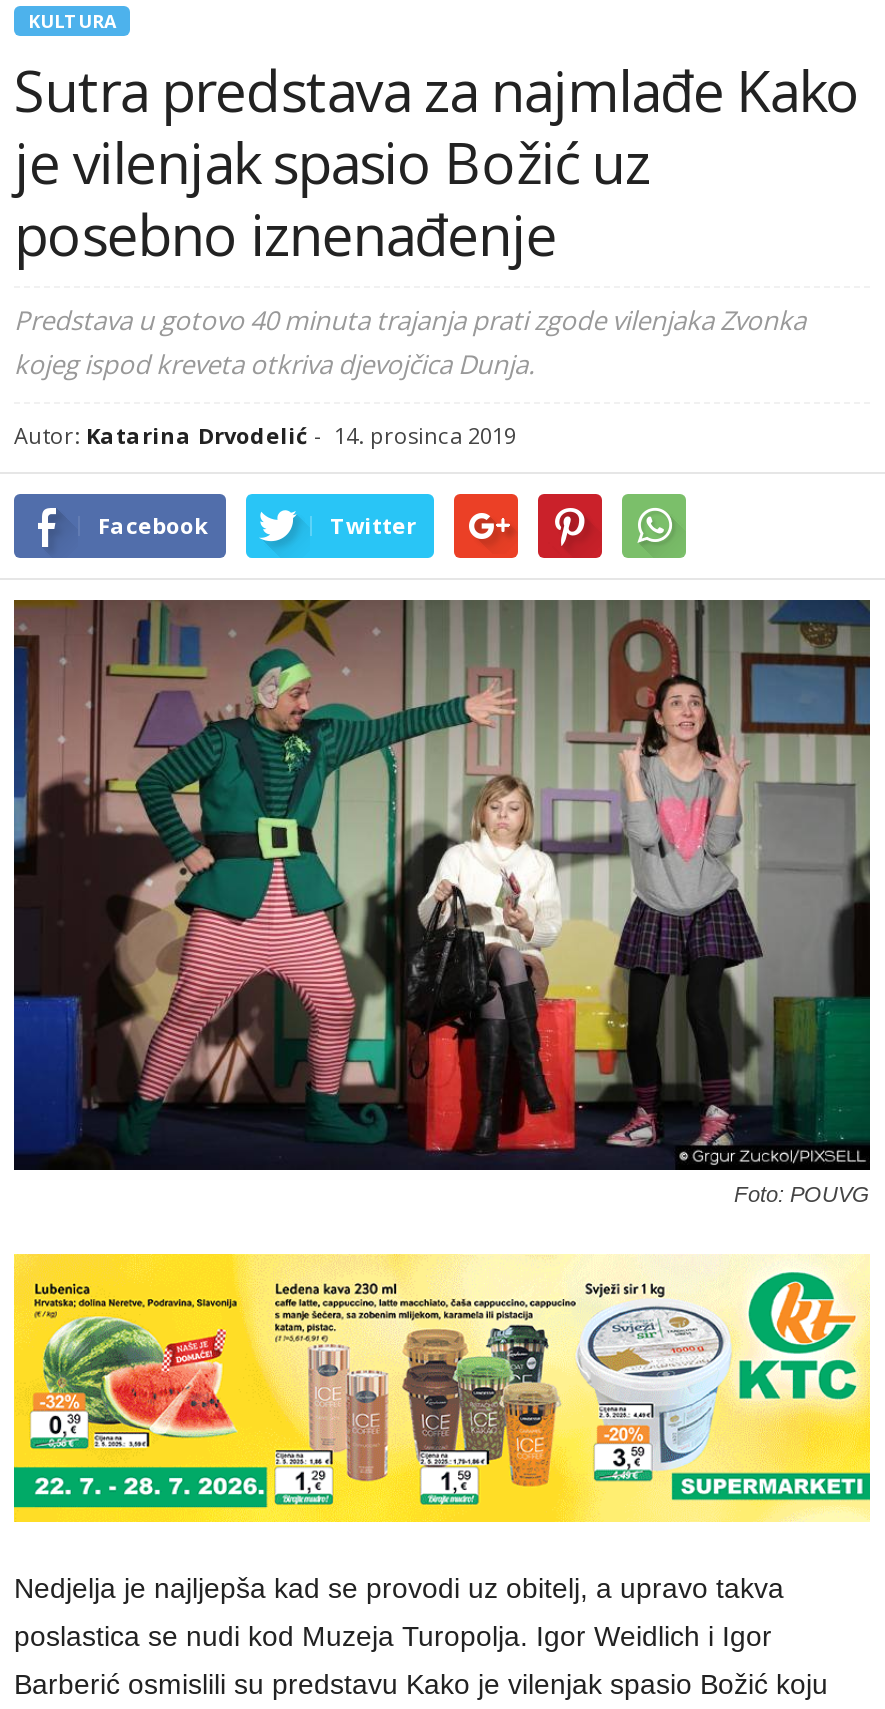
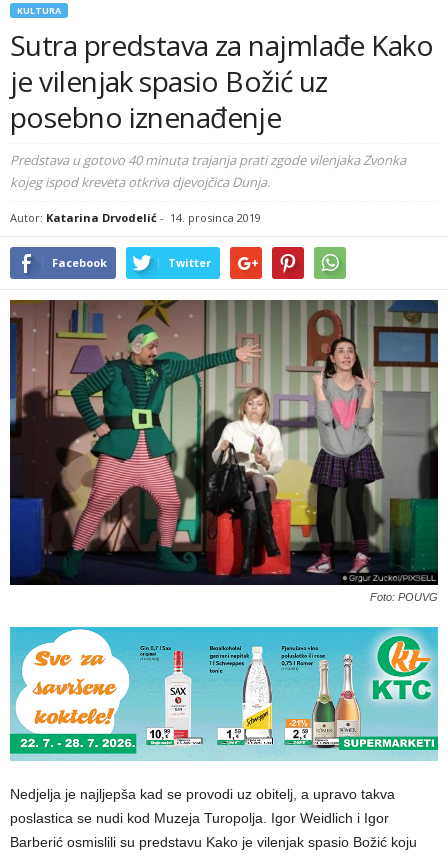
[12,1252,872,1524] [image] -> [9,626,439,761] [image]

